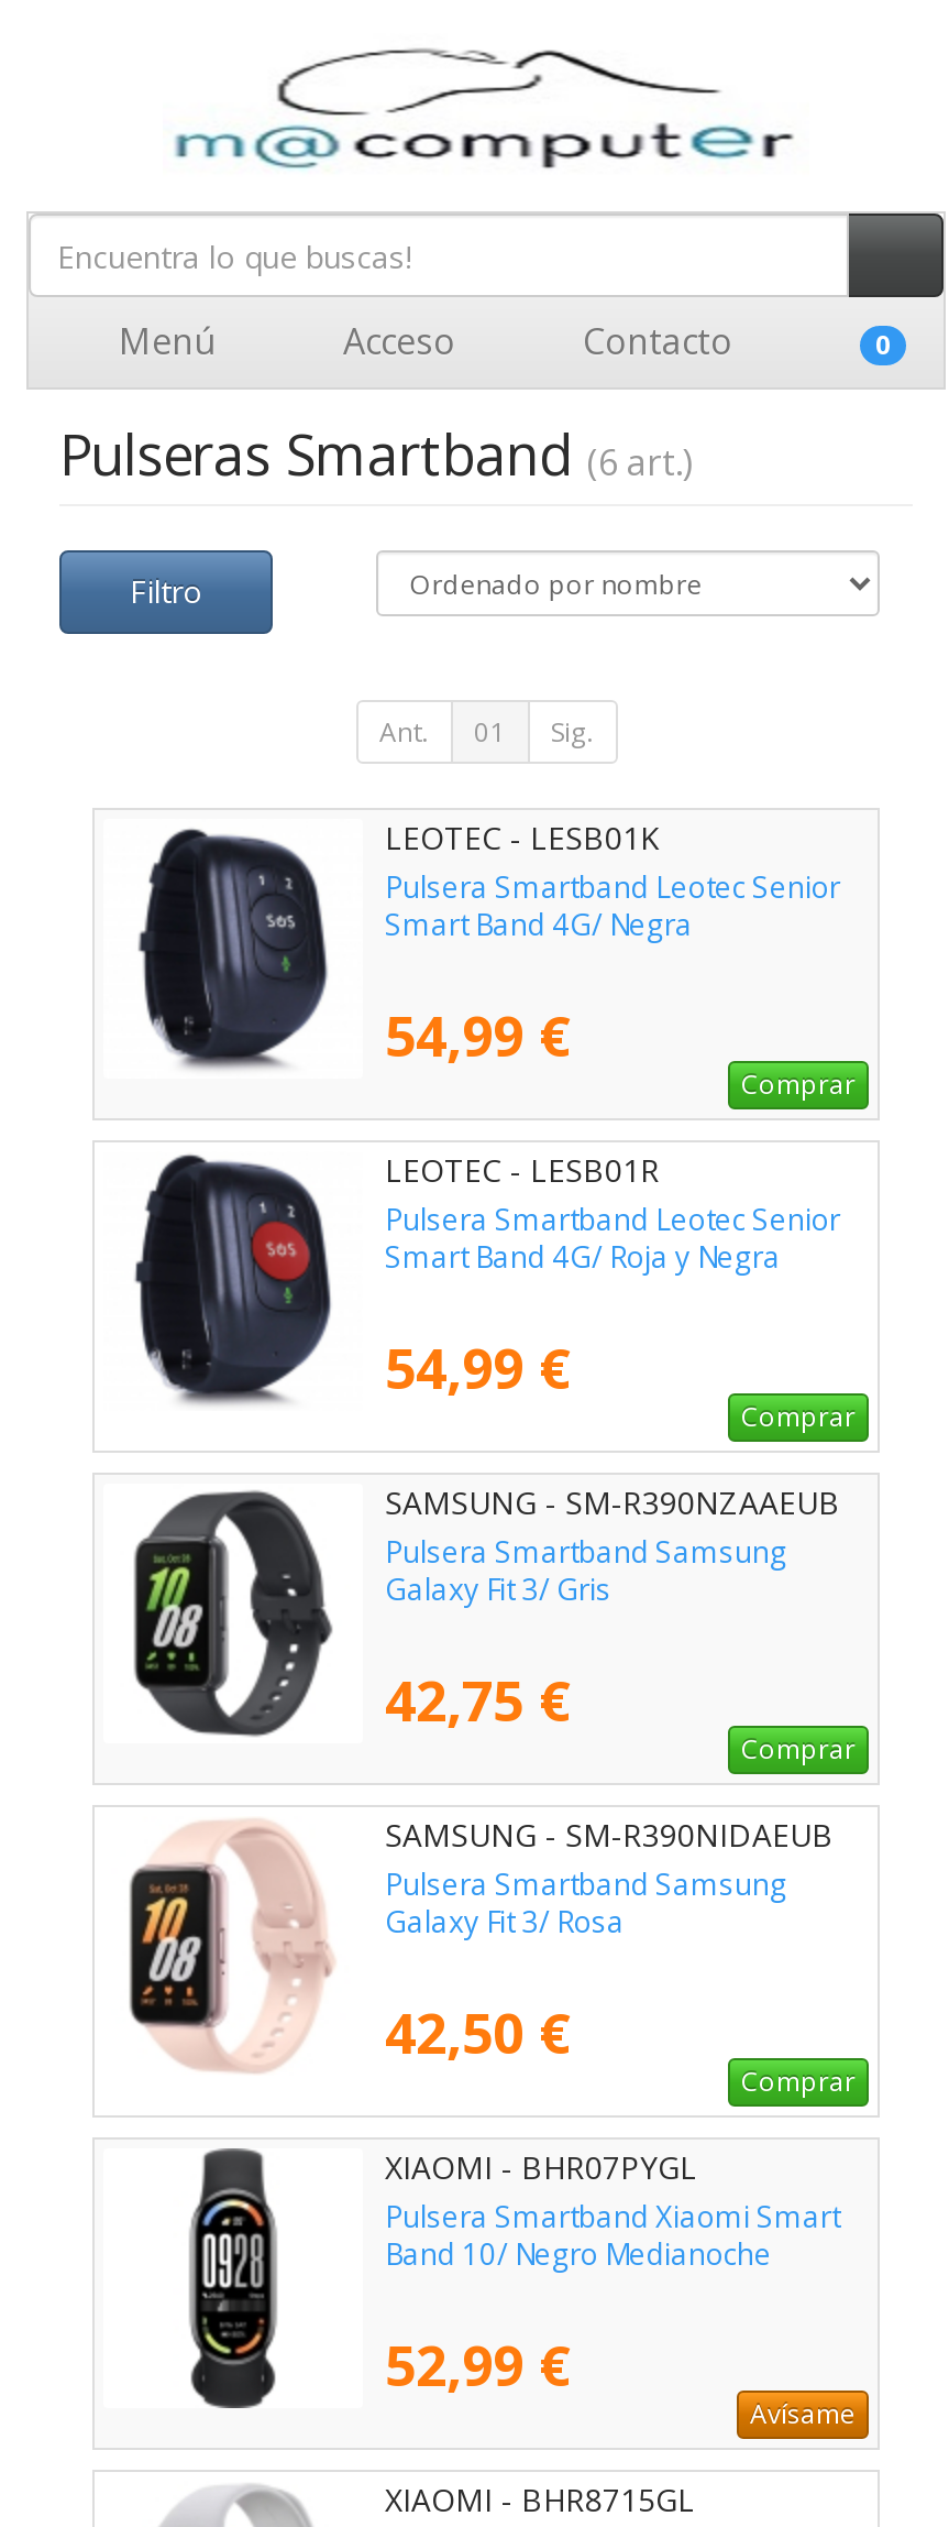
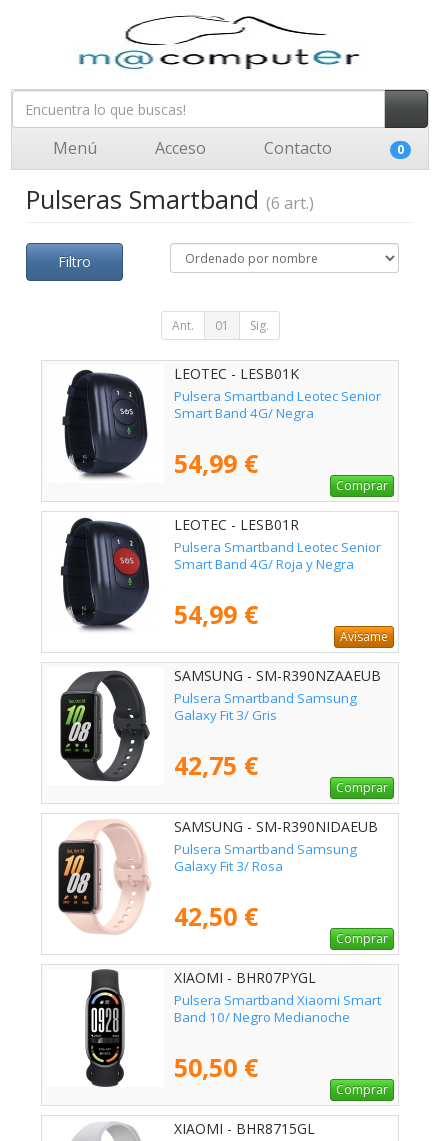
[741,1398,856,1435] Comprar -> [340,628,388,645] Avísame
[385,2327,856,2433] 52,99 € | Avísame -> [174,1050,388,1098] 50,50 € | Comprar

